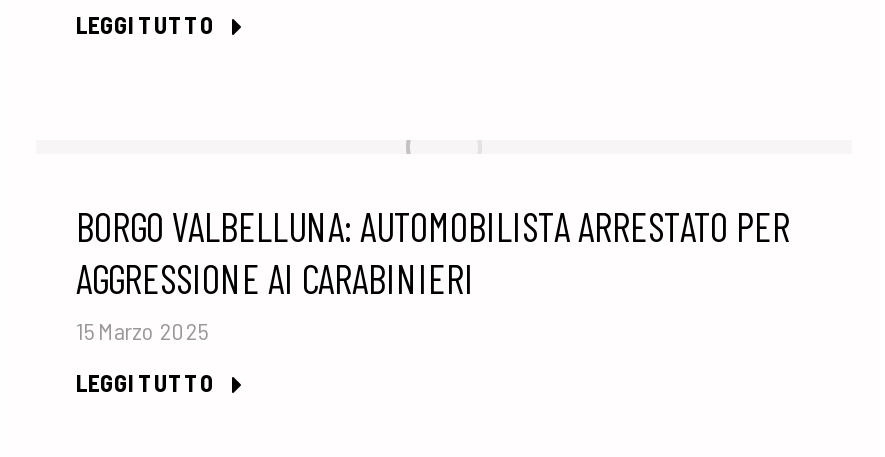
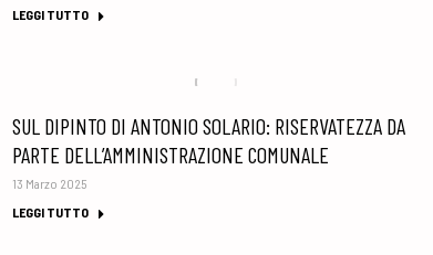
[76,201,790,343] BORGO VALBELLUNA: AUTOMOBILISTA ARRESTATO PER | AGGRESSIONE AI CARABINIERI | 15 Marzo 2025 -> [12,113,405,191] SUL DIPINTO DI ANTONIO SOLARIO: RISERVATEZZA DA | PARTE DELL’AMMINISTRAZIONE COMUNALE | 13 Marzo 2025

